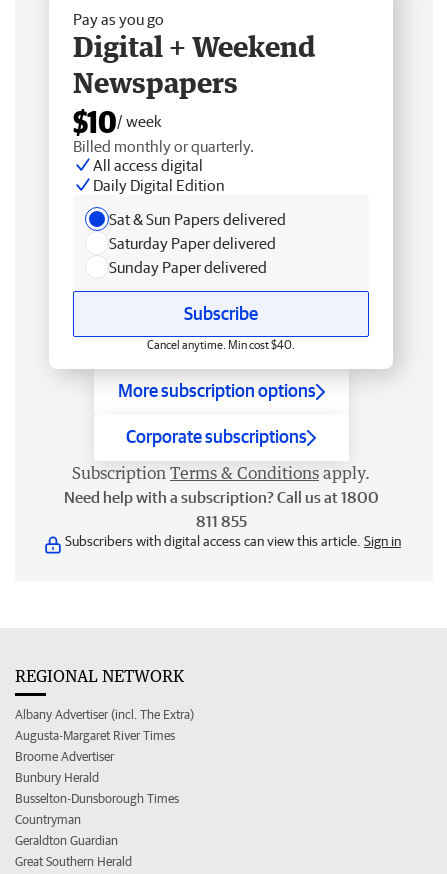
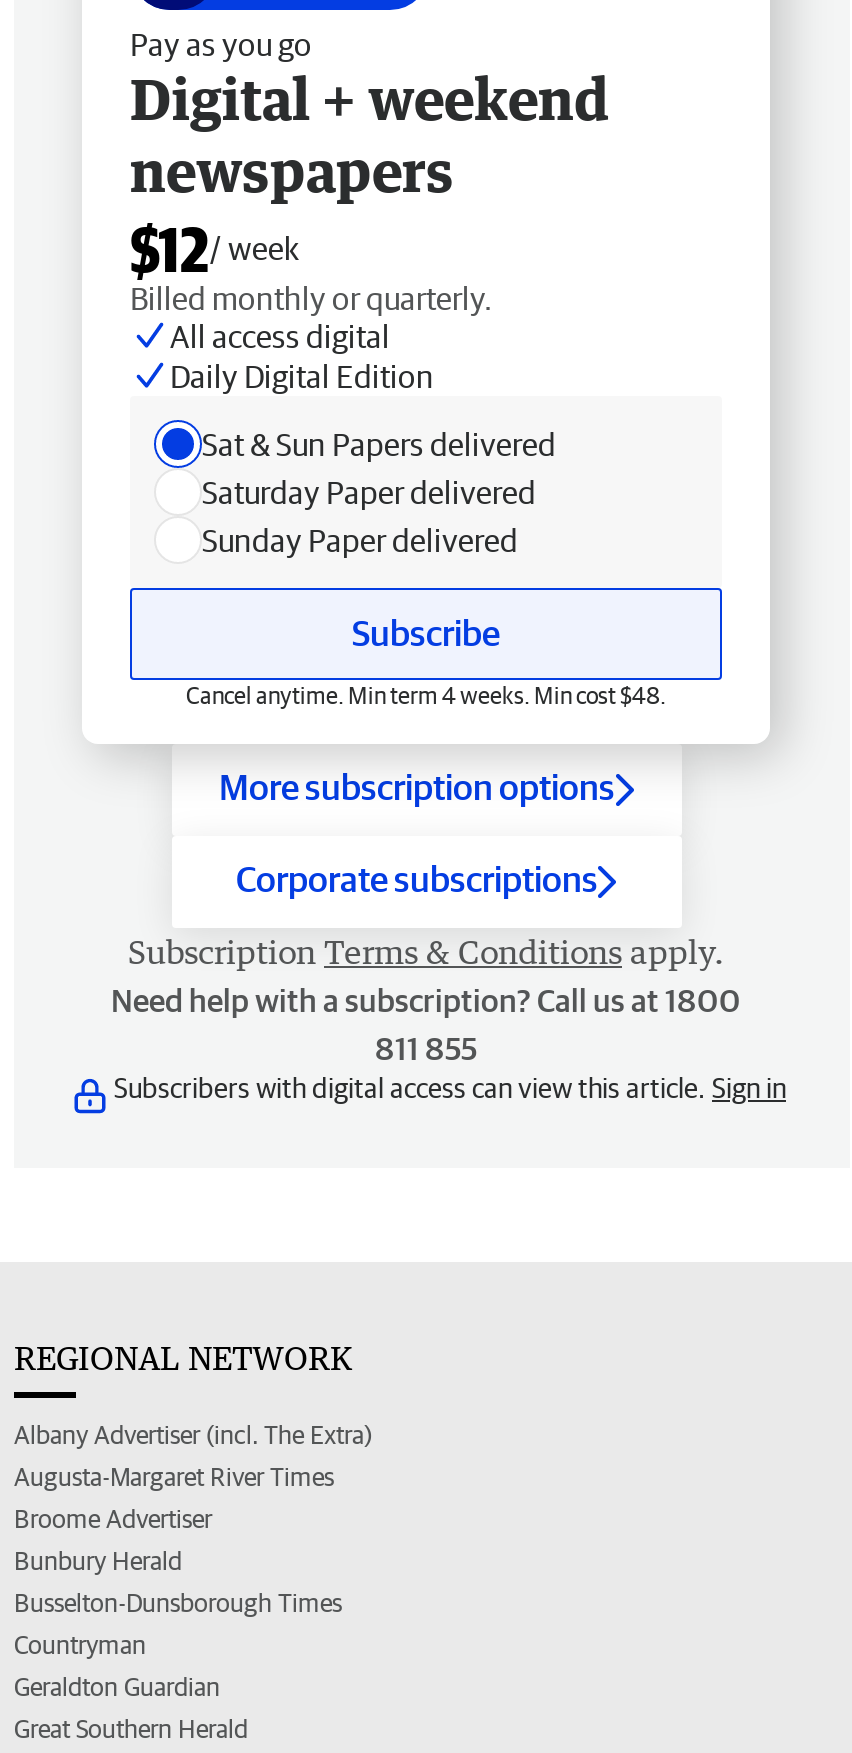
[73,29,316,139] Digital + Weekend | Newspapers | $10/ week -> [130,64,610,284] Digital + weekend | newspapers | $12/ week
[147,338,295,351] Cancel anytime. Min cost $40. -> [186,682,666,708] Cancel anytime. Min term 4 weeks. Min cost $48.

